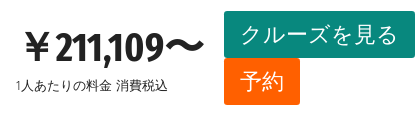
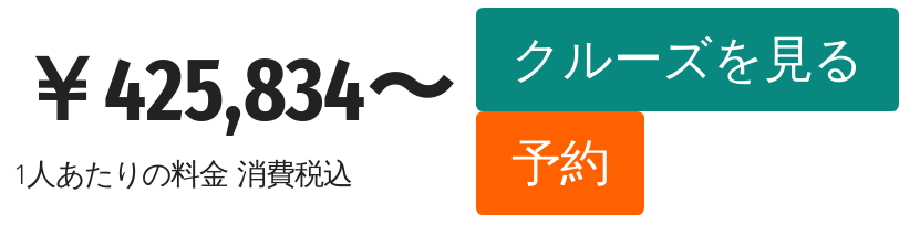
[16,21,399,72] ￥211,109〜 クルーズを見る -> [15,30,864,144] ￥425,834〜 クルーズを見る

